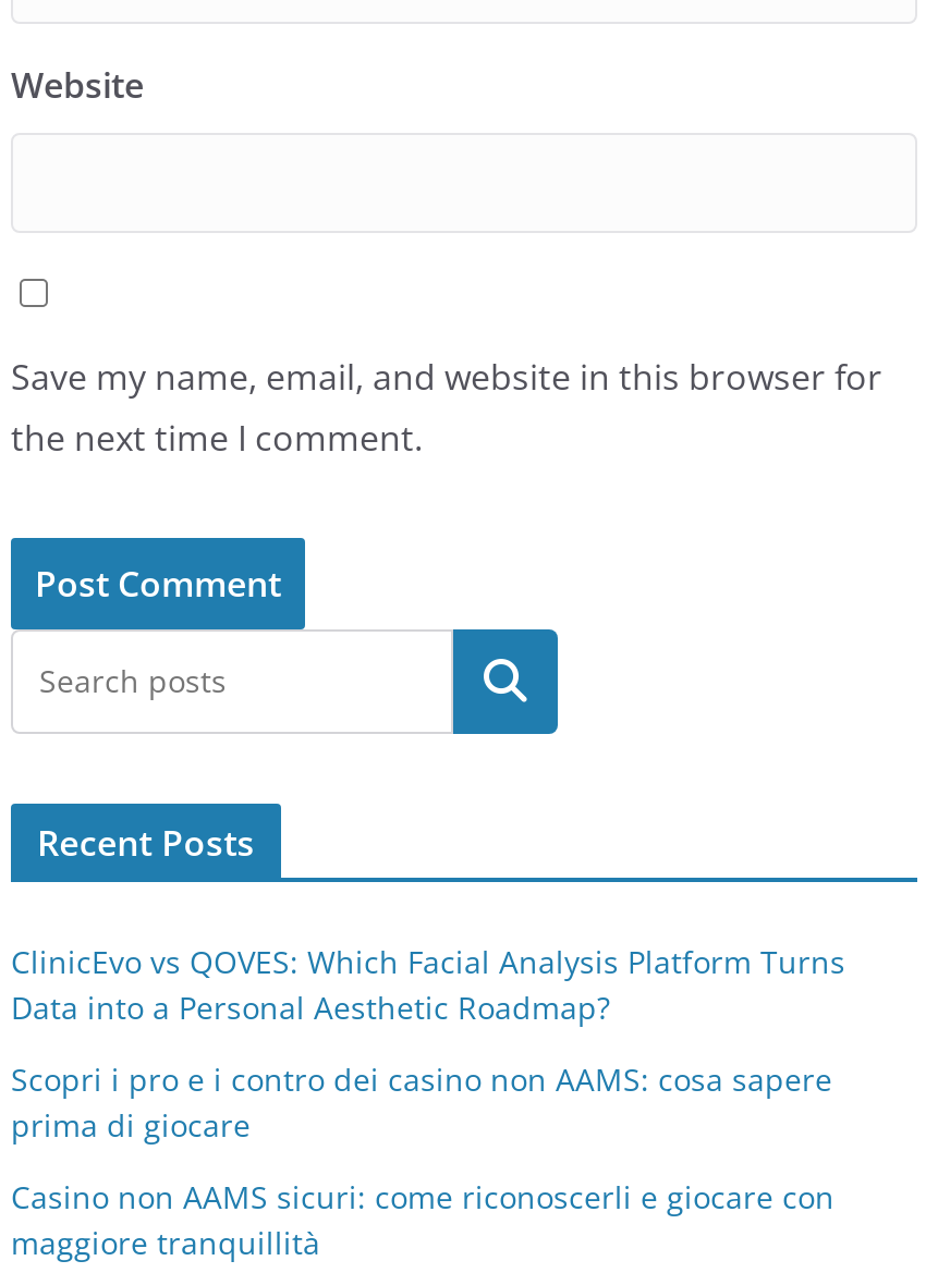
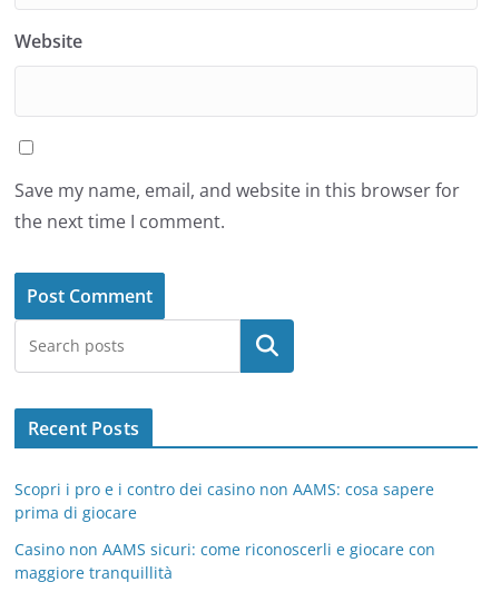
[11,940,845,1027] ClinicEvo vs QOVES: Which Facial Analysis Platform Turns | Data into a Personal Aesthetic Roadmap? -> none

